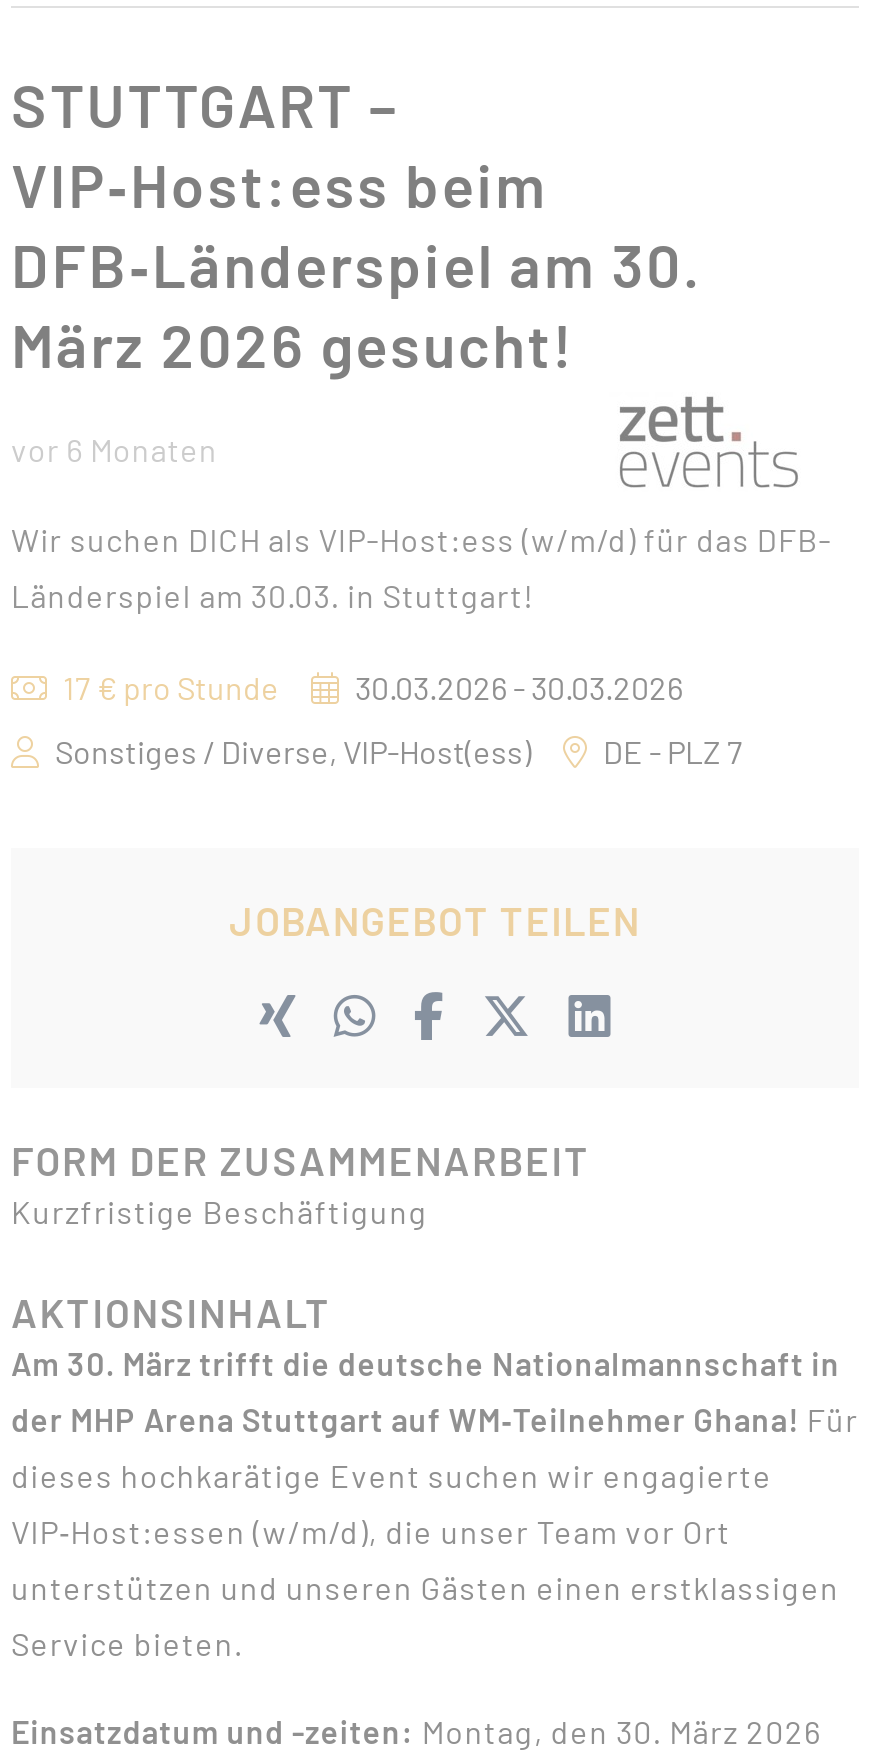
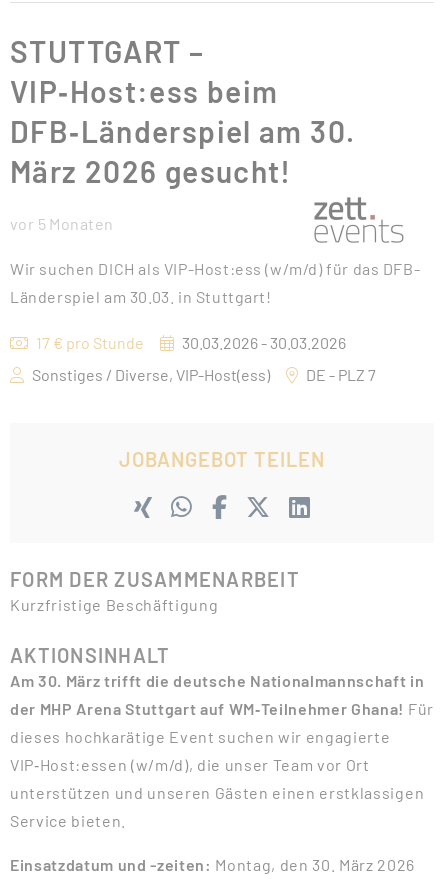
[11,429,218,467] vor 6 Monaten -> [10,213,113,232] vor 5 Monaten

